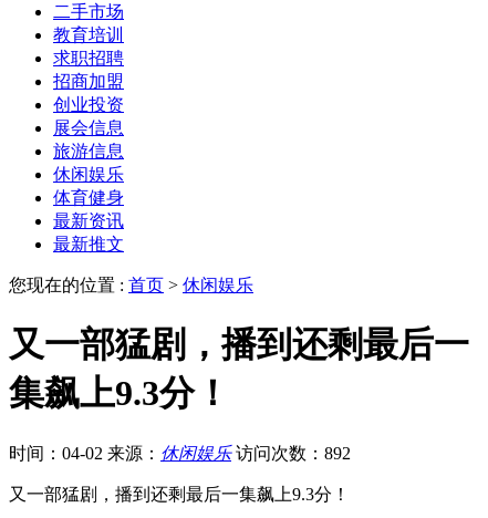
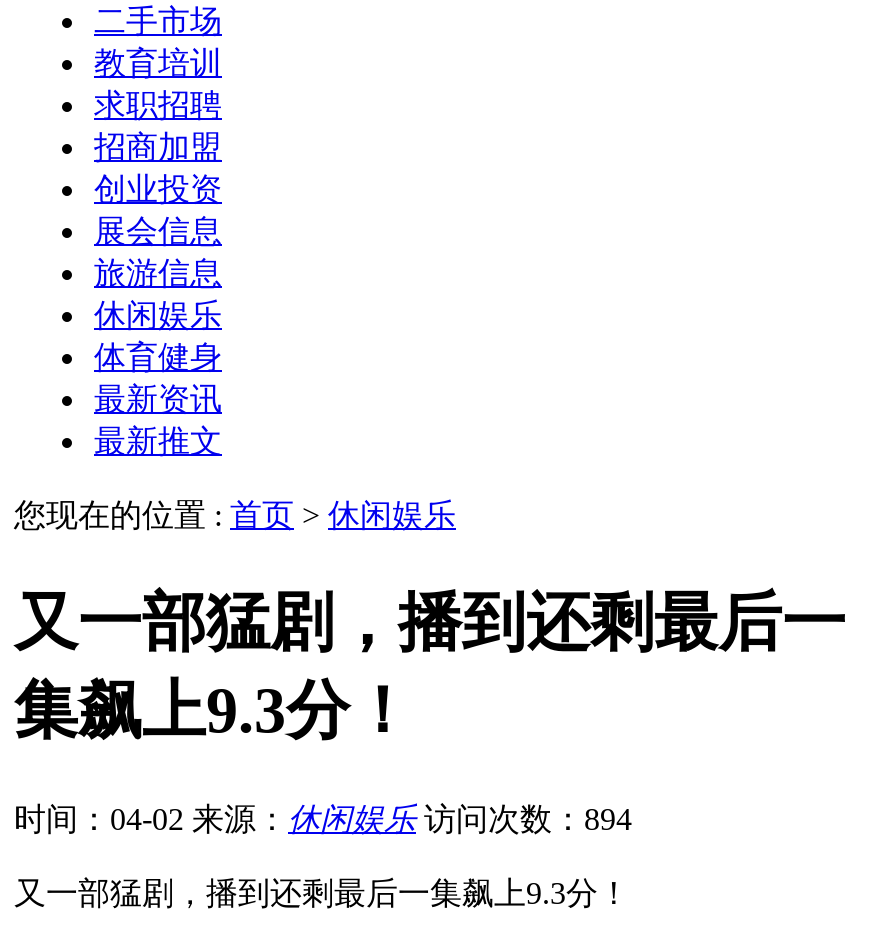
[9,444,351,462] 时间：04-02 来源：休闲娱乐 访问次数：892 -> [14,801,632,835] 时间：04-02 来源：休闲娱乐 访问次数：894

